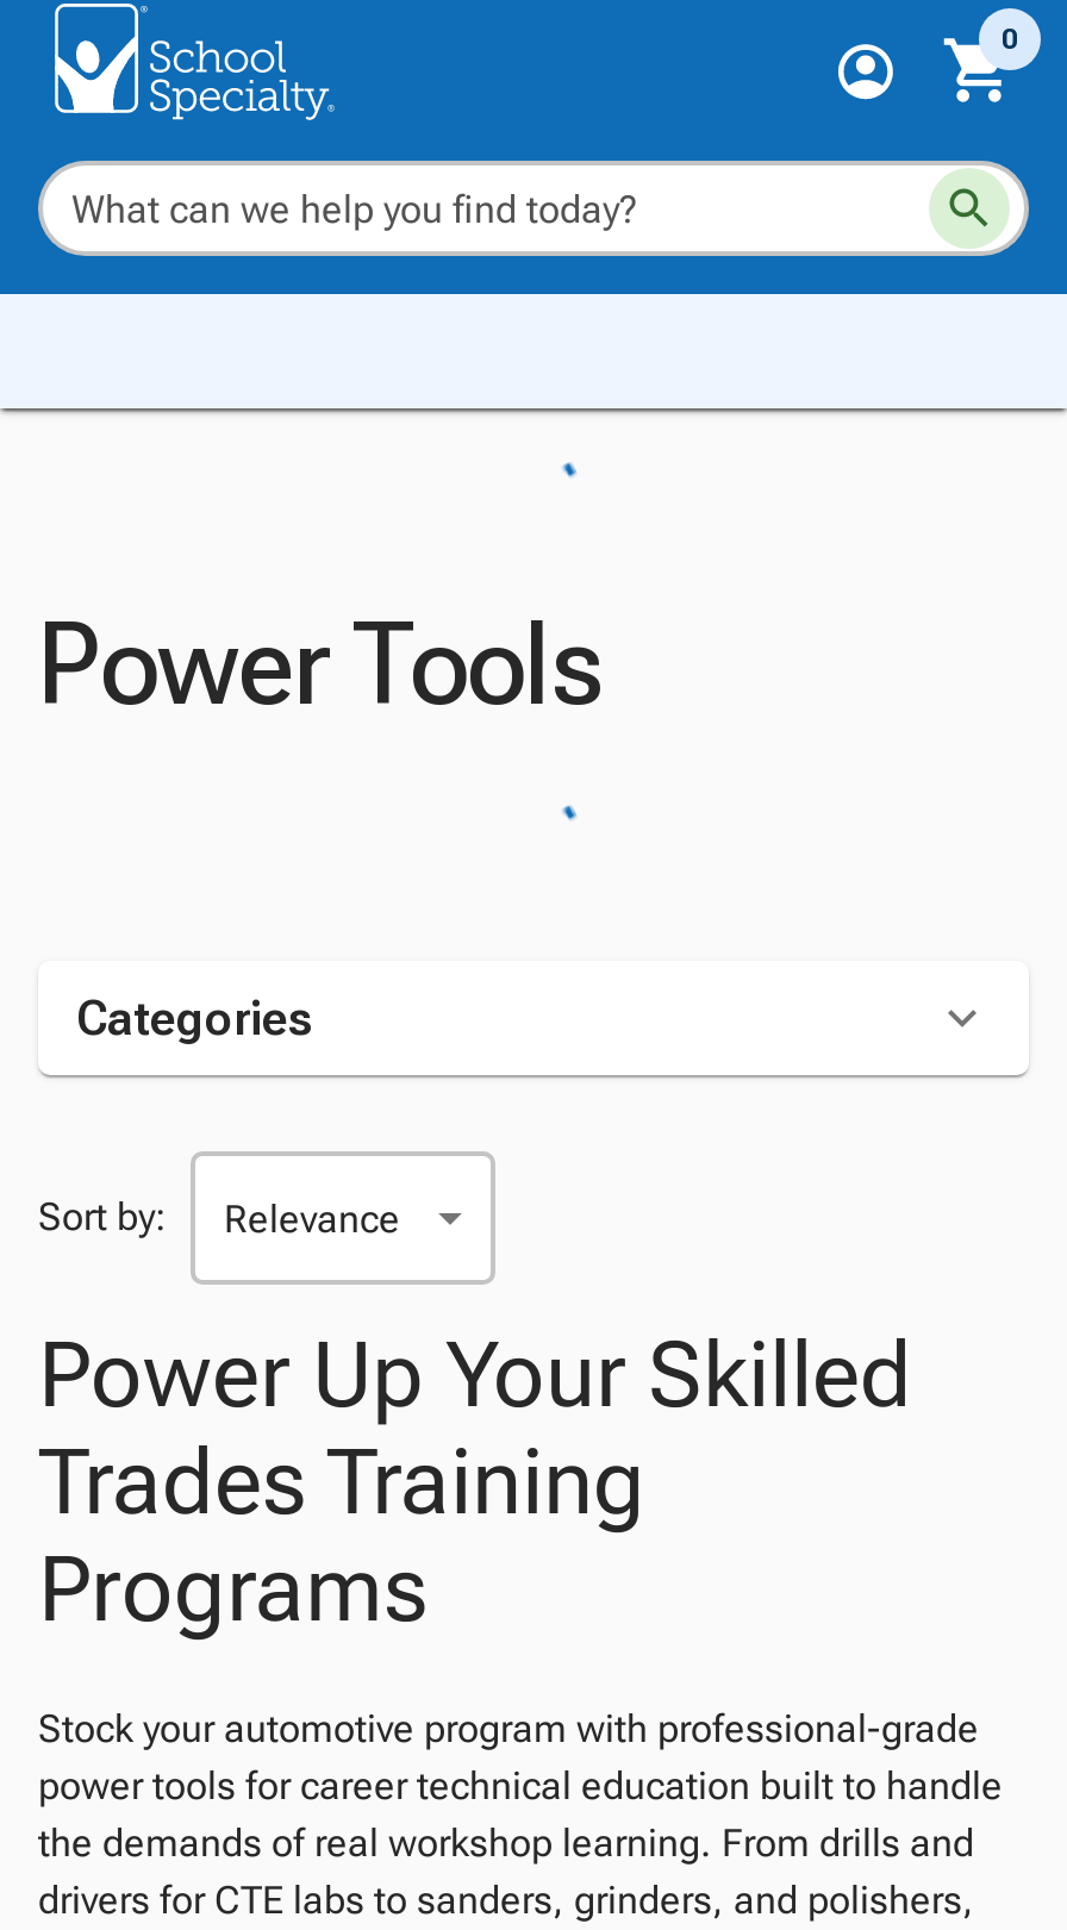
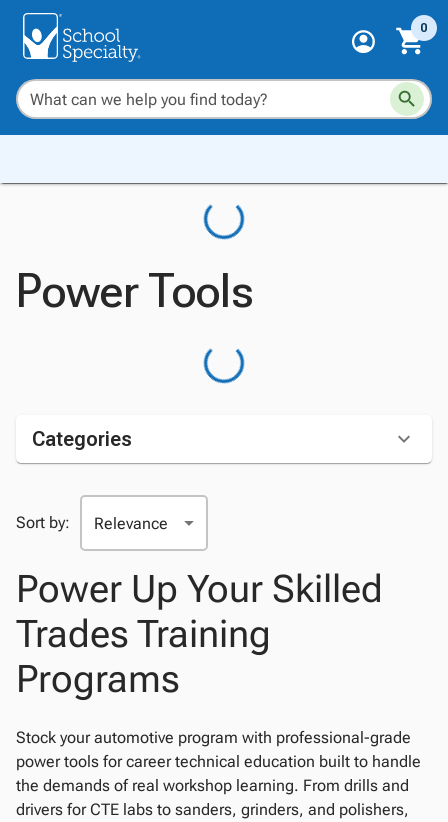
none -> [203,204,245,240] [image]
none -> [203,348,245,384] [image]

